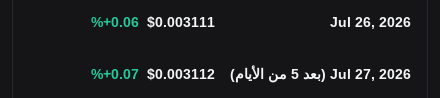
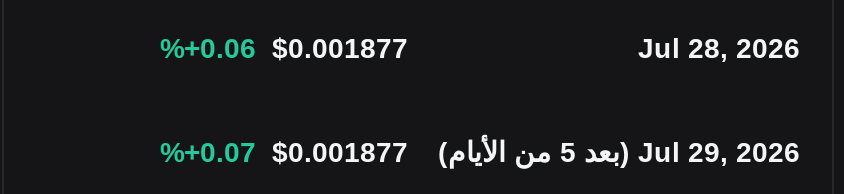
[147,14,215,30] $0.003111 -> [272,32,408,64] $0.001877
[330,14,411,30] Jul 26, 2026 -> [638,32,800,64] Jul 28, 2026
[147,66,215,82] $0.003112 -> [272,136,408,168] $0.001877
[330,66,411,82] Jul 27, 2026 -> [638,136,800,168] Jul 29, 2026

